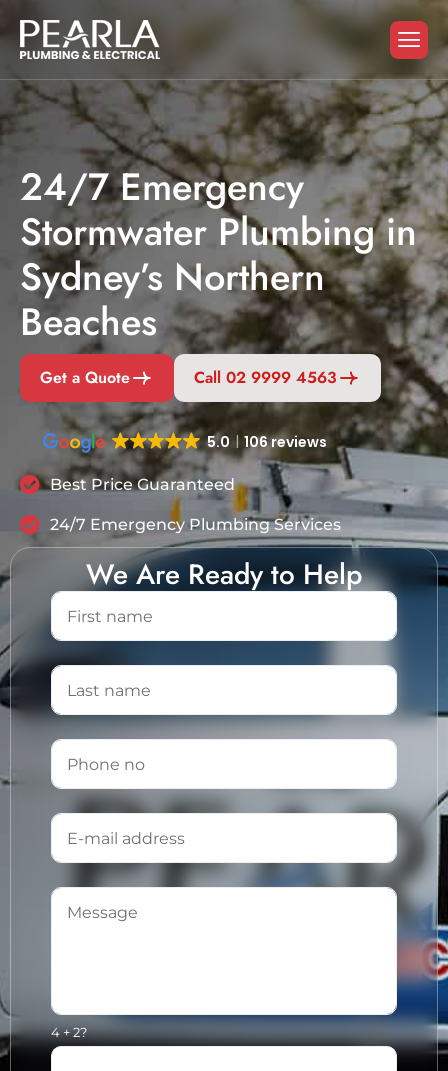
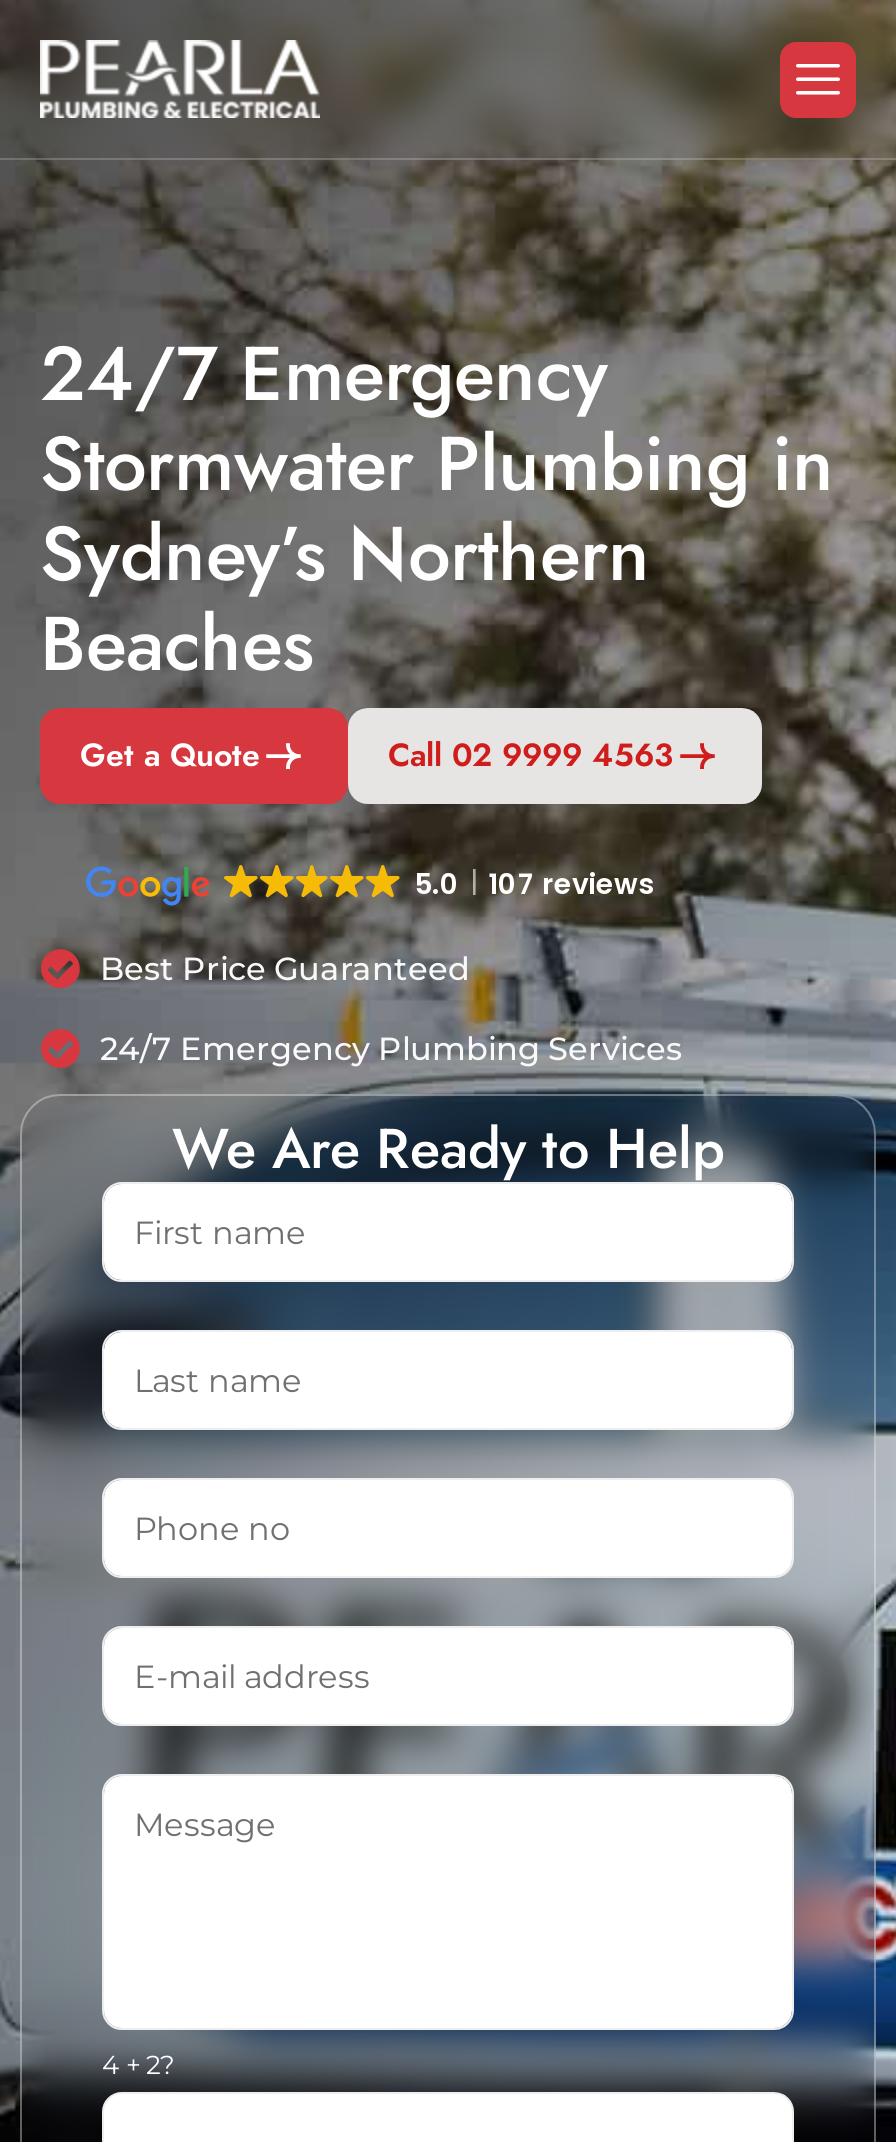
[207,432,327,452] 5.0 106 reviews -> [414,864,654,904] 5.0 107 reviews

